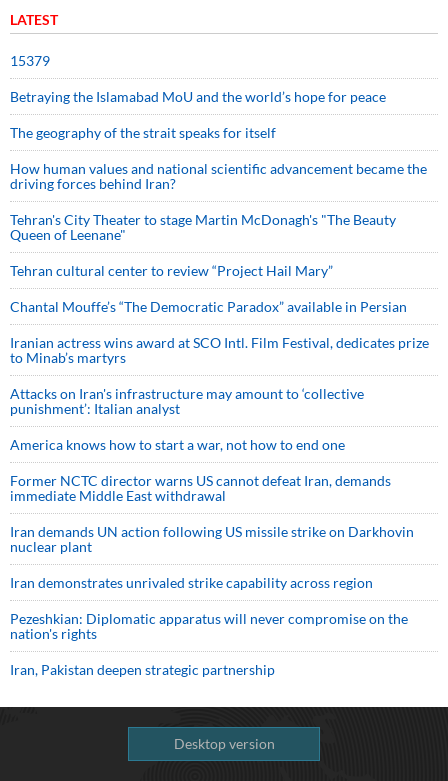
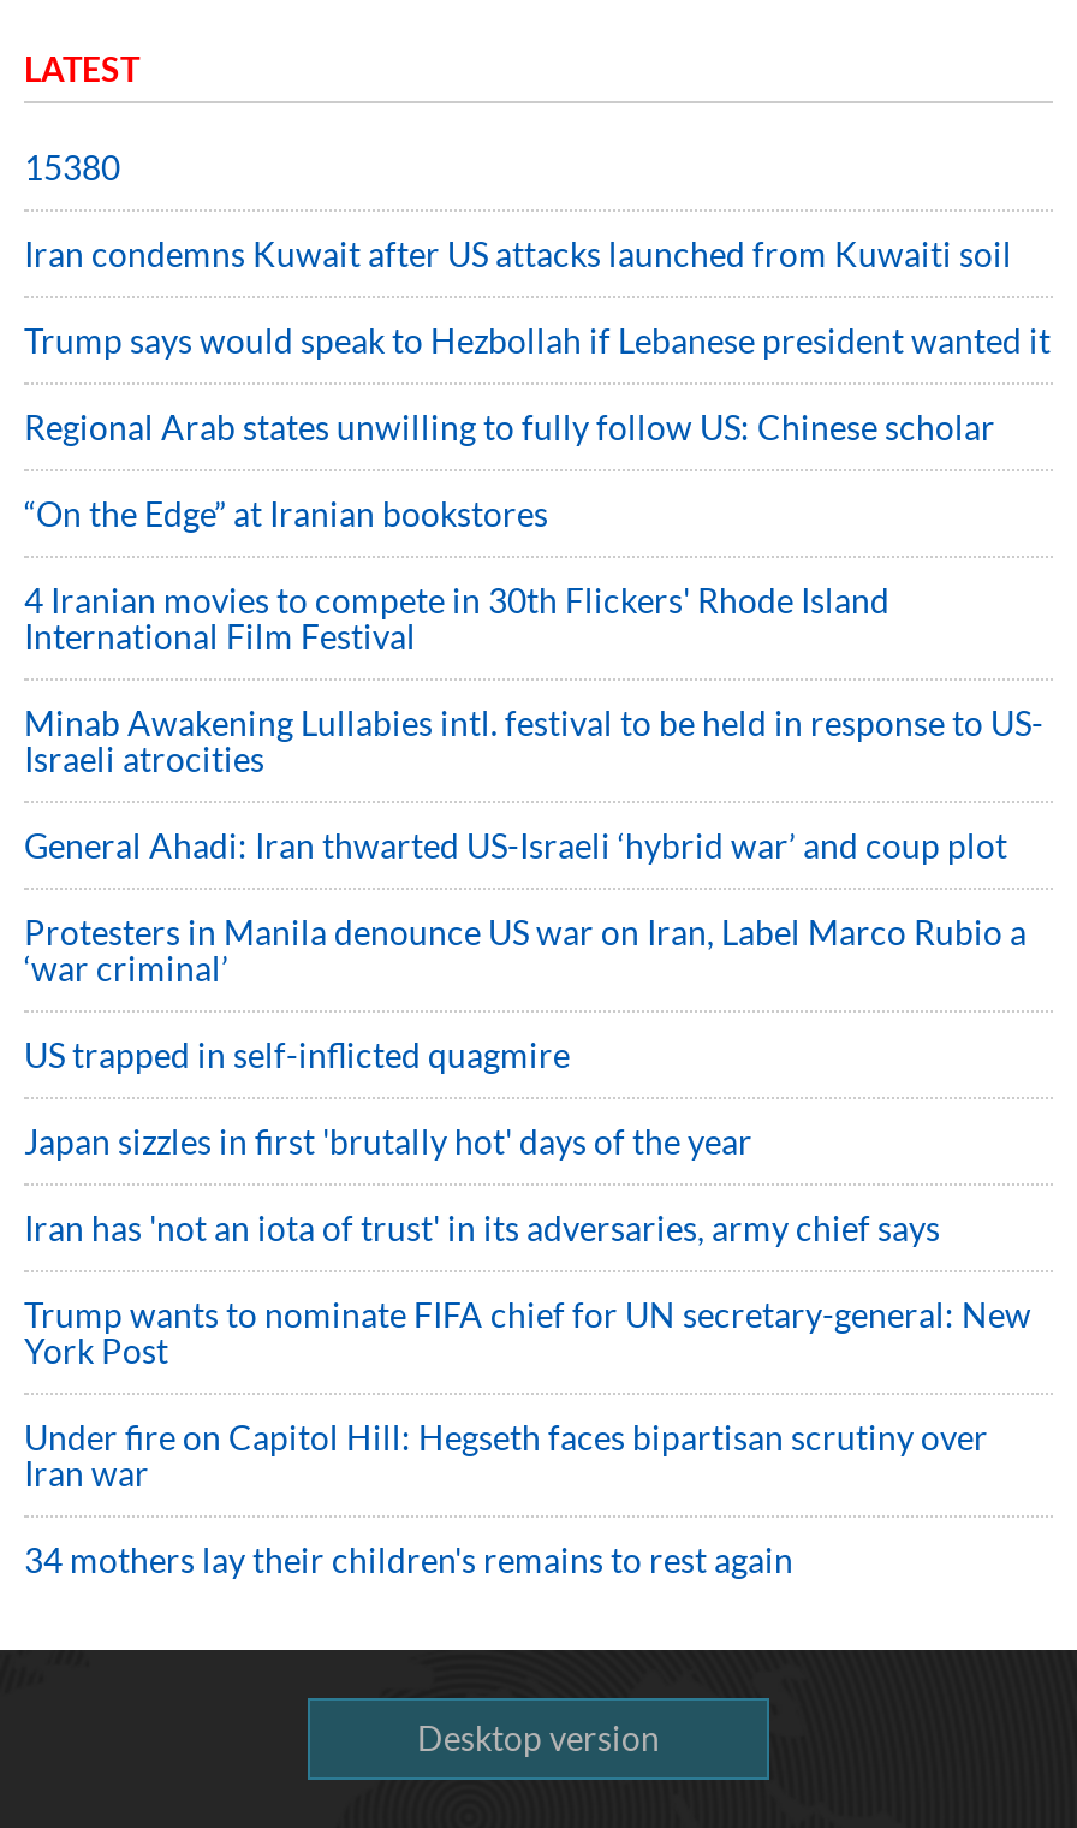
[10,52,50,69] 15379 -> [24,147,120,188] 15380
[10,88,386,105] Betraying the Islamabad MoU and the world’s hope for peace -> [24,234,1012,275] Iran condemns Kuwait after US attacks launched from Kuwaiti soil
[10,124,276,141] The geography of the strait speaks for itself -> [24,321,1051,362] Trump says would speak to Hezbollah if Lebanese president wanted it
[10,160,427,192] How human values and national scientific advancement became the | driving forces behind Iran? -> [24,407,995,448] Regional Arab states unwilling to fully follow US: Chinese scholar
[10,211,396,243] Tehran's City Theater to stage Martin McDonagh's "The Beauty | Queen of Leenane" -> [24,494,548,535] “On the Edge” at Iranian bookstores
[10,262,333,279] Tehran cultural center to review “Project Hail Mary” -> [24,580,889,657] 4 Iranian movies to compete in 30th Flickers' Rhode Island | International Film Festival
[10,298,407,315] Chantal Mouffe’s “The Democratic Paradox” available in Persian -> [24,703,1043,780] Minab Awakening Lullabies intl. festival to be held in response to US- | Israeli atrocities
[10,334,429,366] Iranian actress wins award at SCO Intl. Film Festival, dedicates prize | to Minab’s martyrs -> [24,826,1007,867] General Ahadi: Iran thwarted US-Israeli ‘hybrid war’ and coup plot
[10,385,364,417] Attacks on Iran's infrastructure may amount to ‘collective | punishment’: Italian analyst -> [24,912,1027,989] Protesters in Manila denounce US war on Iran, Label Marco Rubio a | ‘war criminal’
[10,436,345,453] America knows how to start a war, not how to end one -> [24,1035,577,1076] US trapped in self-inflicted quagmire
[10,472,391,504] Former NCTC director warns US cannot defeat Iran, demands | immediate Middle East withdrawal -> [24,1122,752,1162] Japan sizzles in first 'brutally hot' days of the year
[10,523,414,555] Iran demands UN action following US missile strike on Darkhovin | nuclear plant -> [24,1208,947,1249] Iran has 'not an iota of trust' in its adversaries, army chief says
[10,574,373,591] Iran demonstrates unrivaled strike capability across region -> [24,1295,1031,1372] Trump wants to nominate FIFA chief for UN secretary-general: New | York Post
[10,610,408,642] Pezeshkian: Diplomatic apparatus will never compromise on the | nation's rights -> [24,1417,988,1494] Under fire on Capitol Hill: Hegseth faces bipartisan scrutiny over | Iran war
[10,661,275,678] Iran, Pakistan deepen strategic partnership -> [24,1540,793,1581] 34 mothers lay their children's remains to rest again

